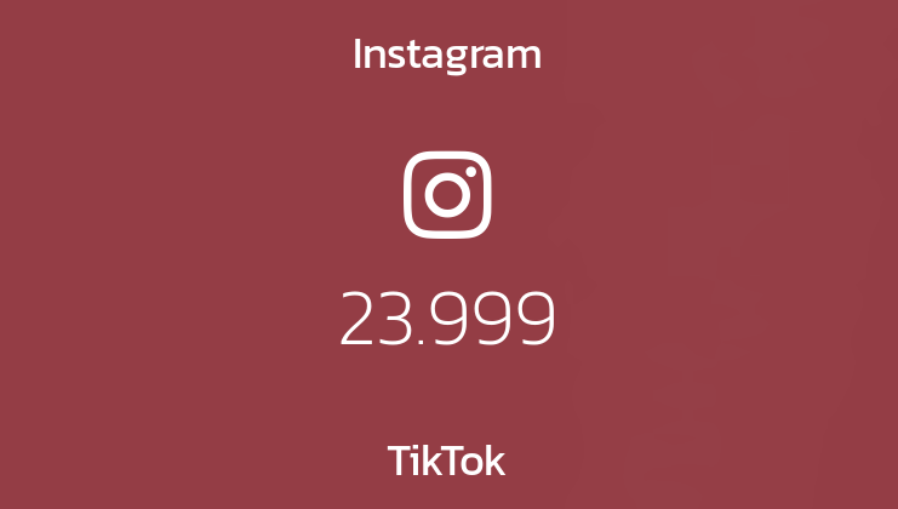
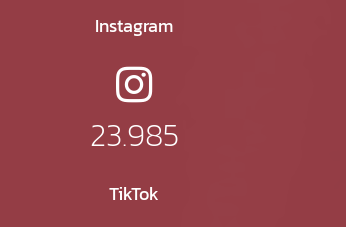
[337,256,557,375] 23.999 -> [89,110,178,159] 23.985

